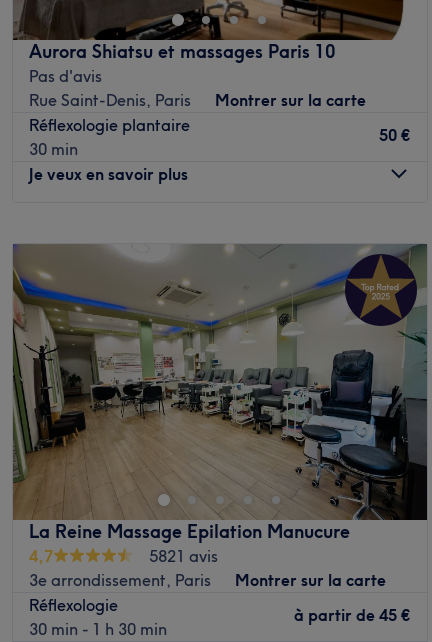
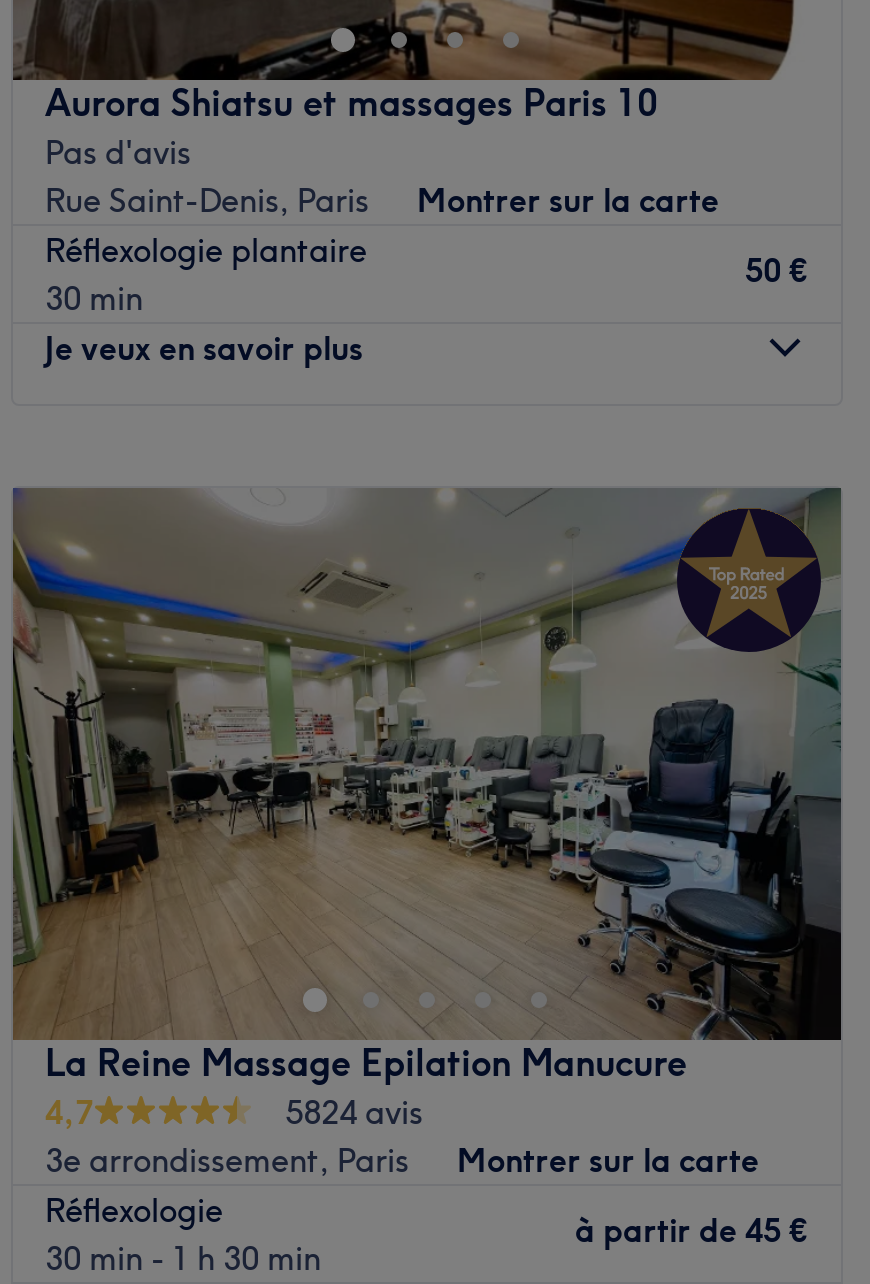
[149,546,218,566] 5821 avis -> [285,1091,423,1131] 5824 avis

